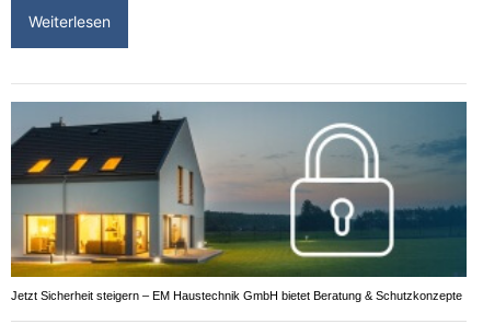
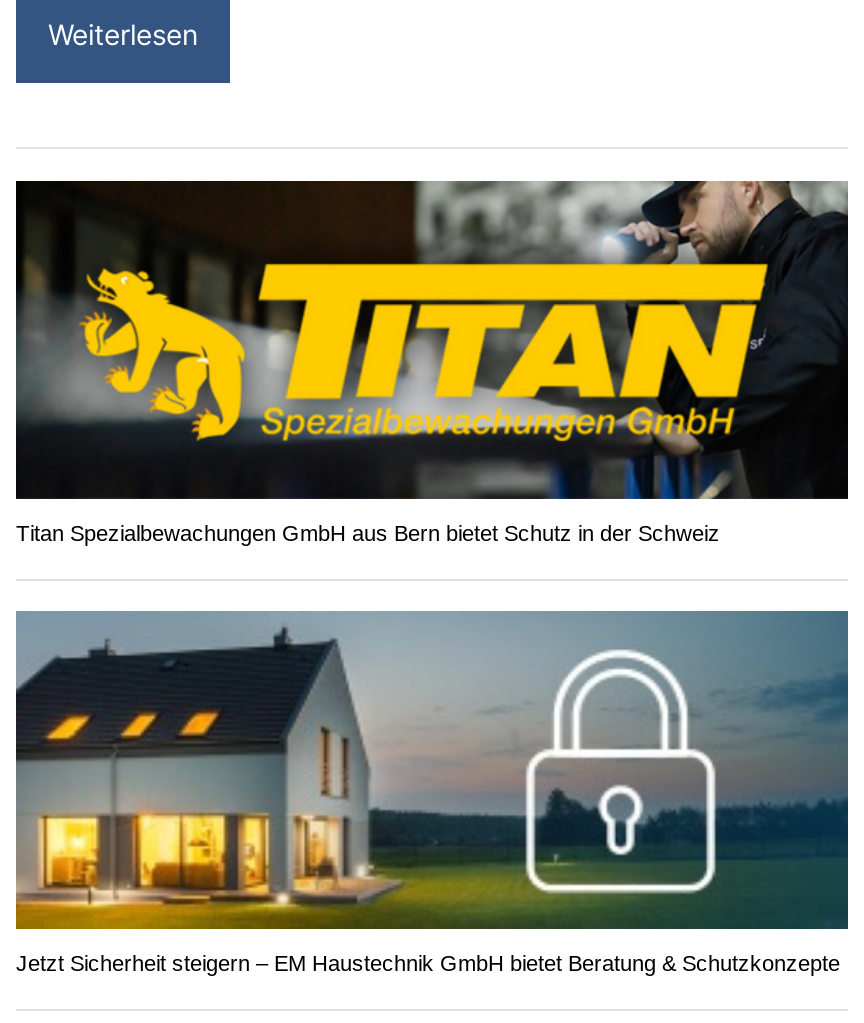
none -> [14,180,850,545] [image] | Titan Spezialbewachungen GmbH aus Bern bietet Schutz in der Schweiz

